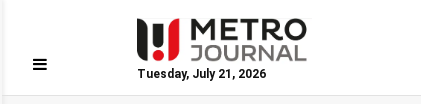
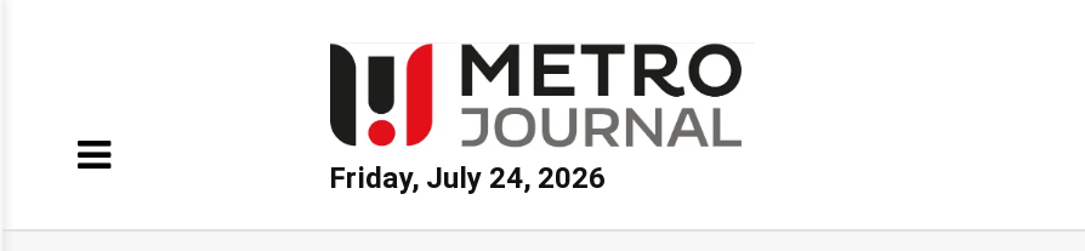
[136,67,265,81] Tuesday, July 21, 2026 -> [329,161,606,195] Friday, July 24, 2026

